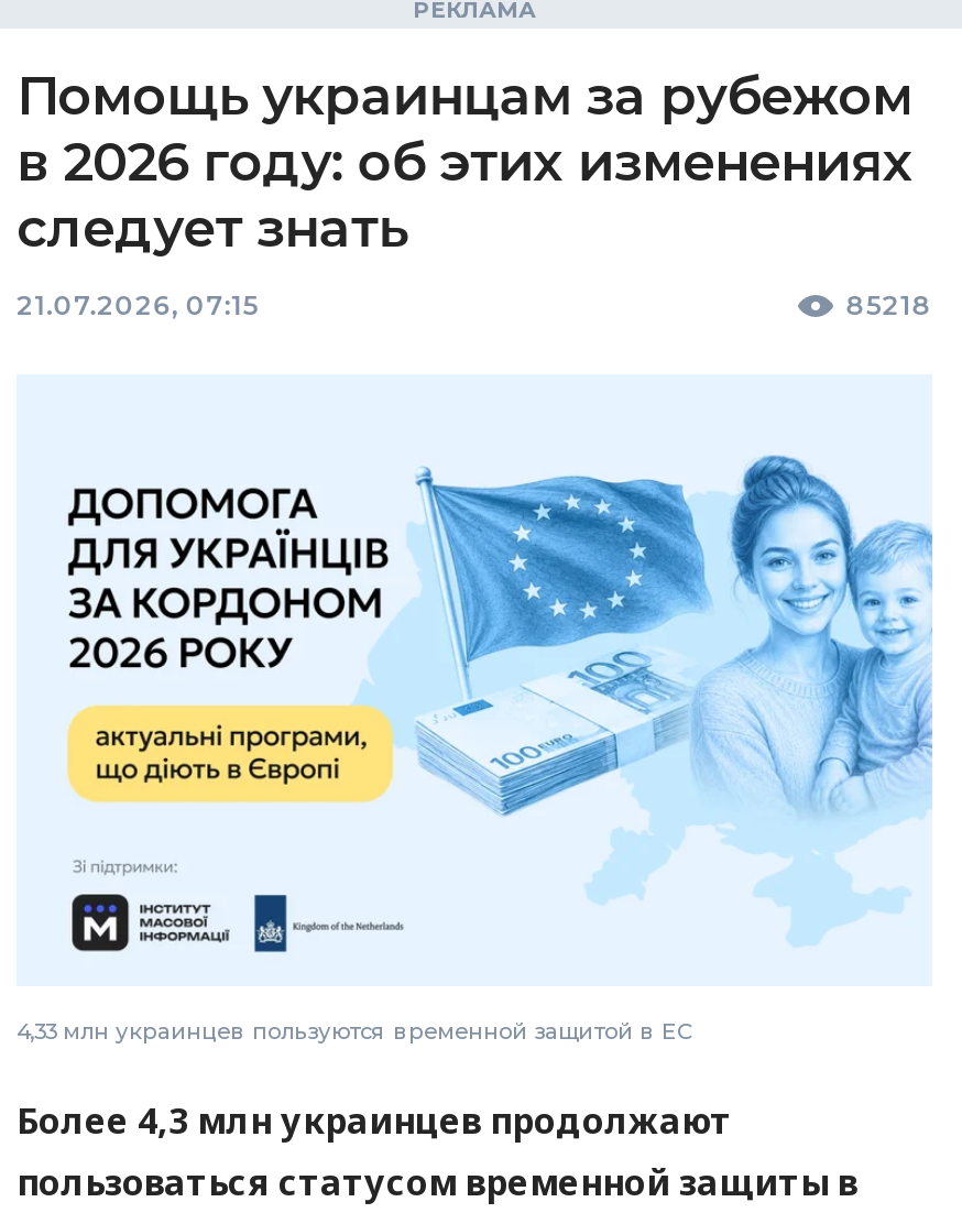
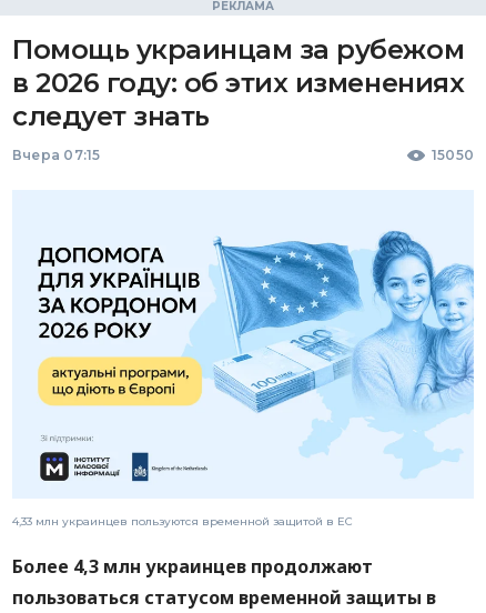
[17,289,932,322] 21.07.2026, 07:15 | 85218 -> [12,147,474,164] Вчера 07:15 | 15050

